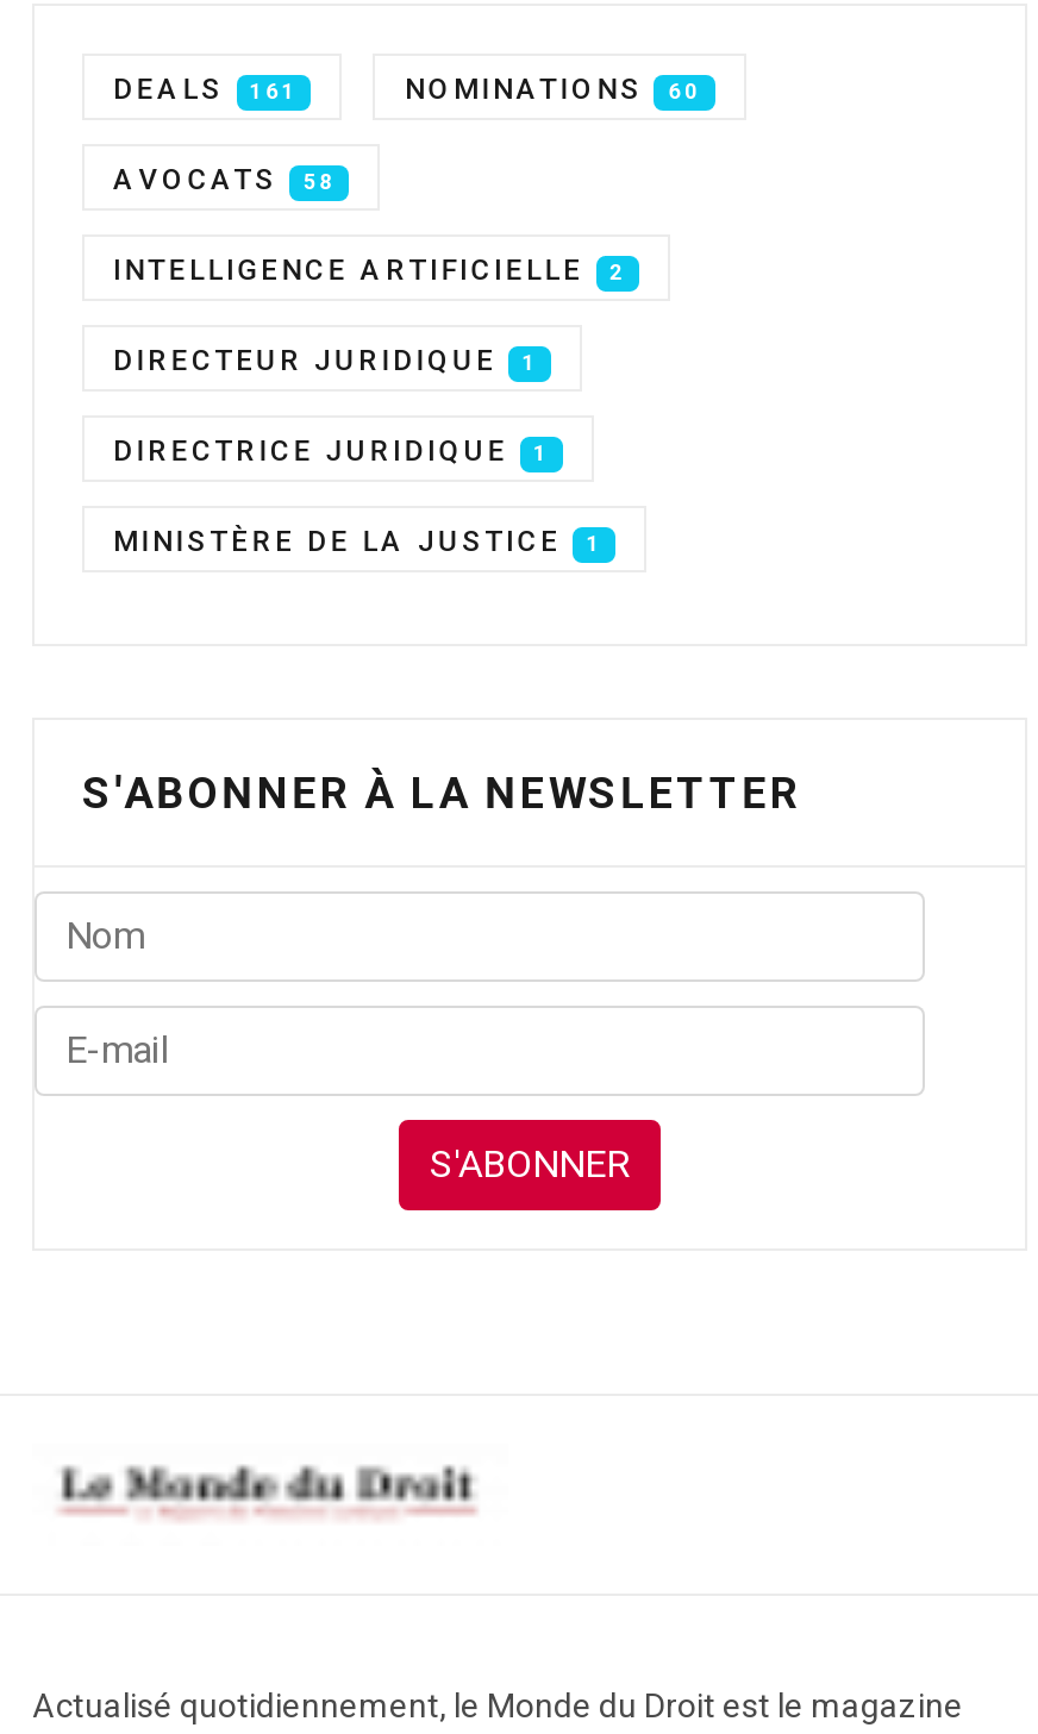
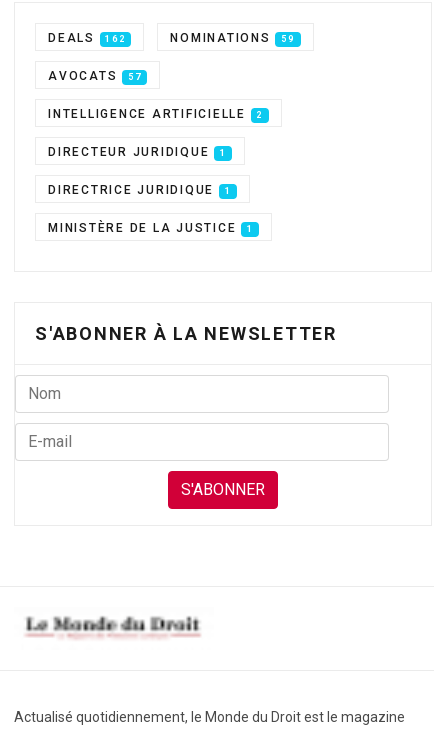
[113,73,298,106] DEALS 161 -> [48,31,126,45] DEALS 162
[404,73,701,106] NOMINATIONS 60 -> [170,31,295,45] NOMINATIONS 59
[113,163,335,196] AVOCATS 58 -> [48,69,141,83] AVOCATS 57

